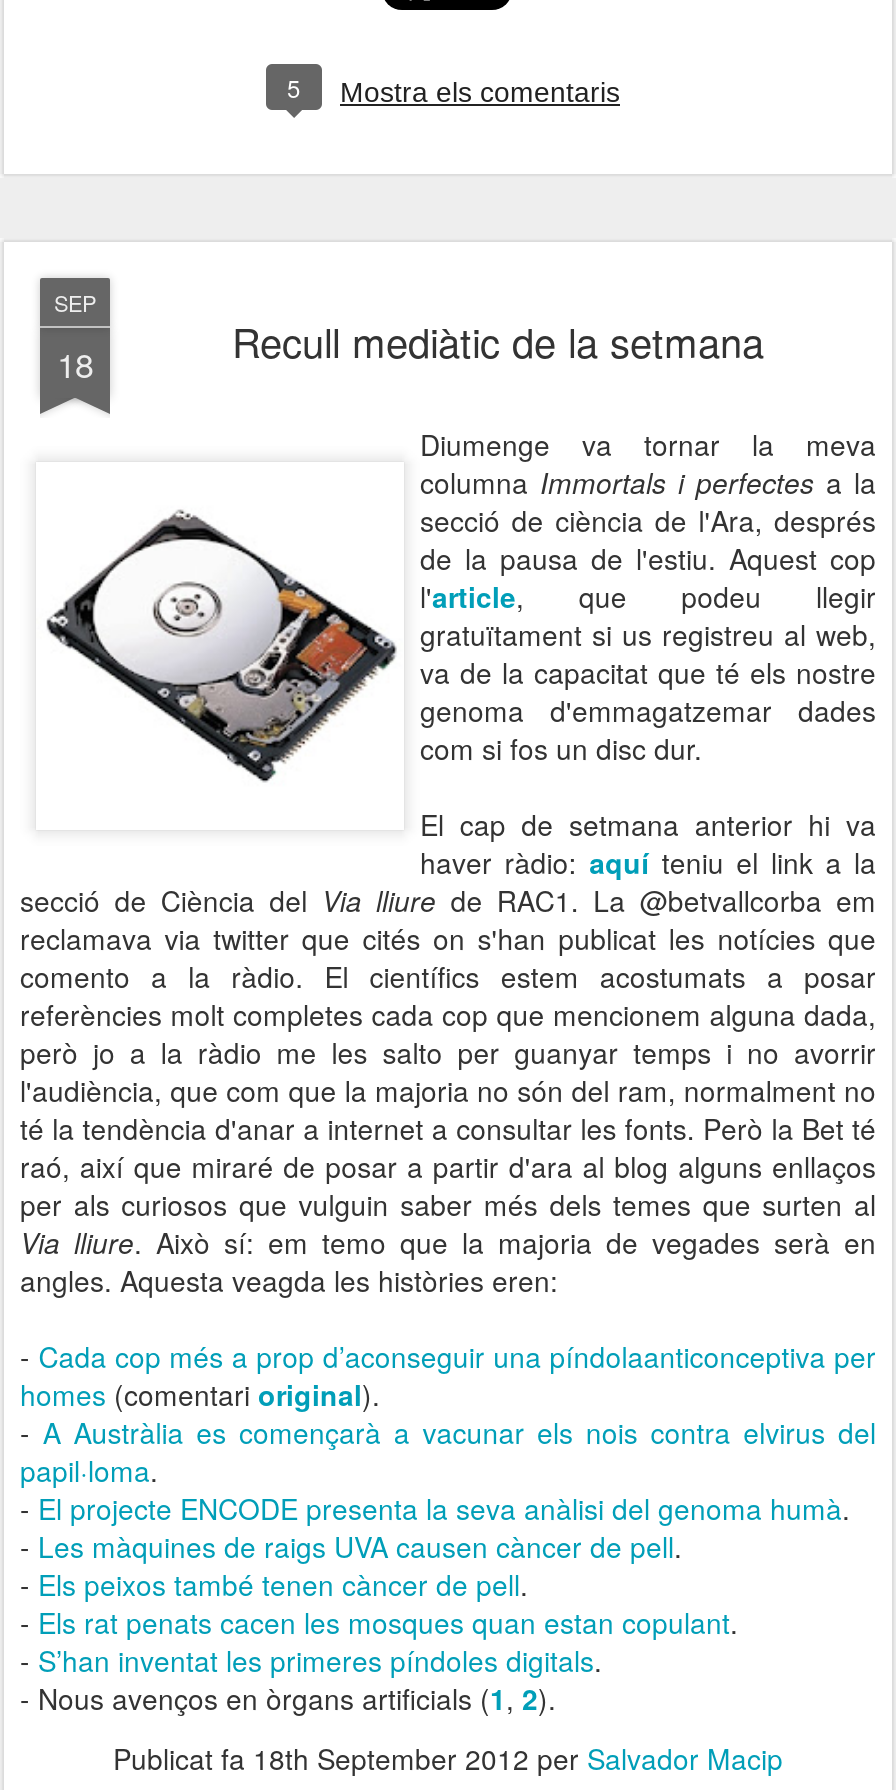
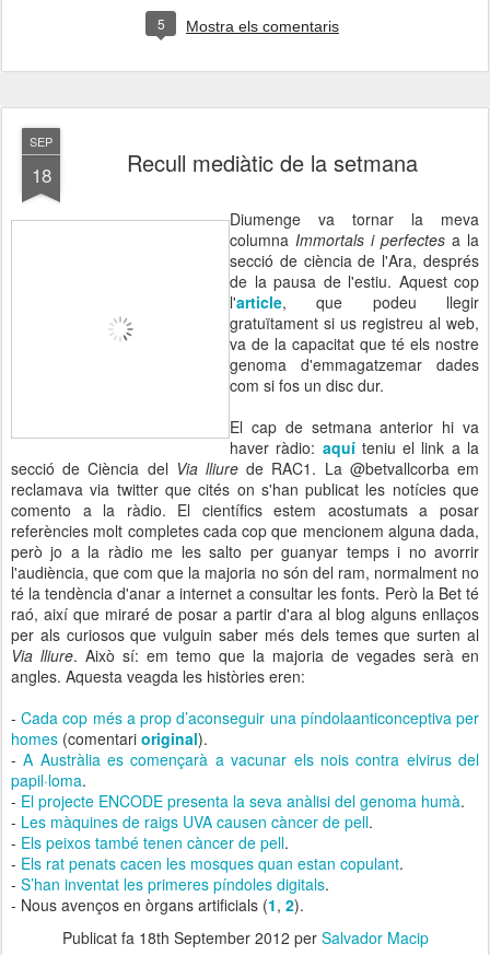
[44,508,398,784] [image] -> none

